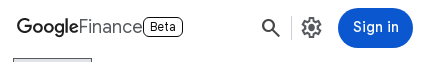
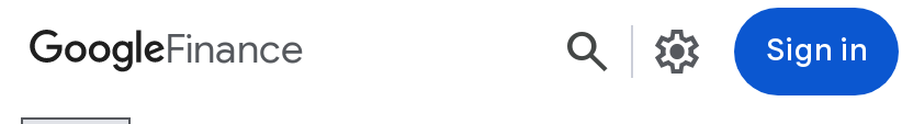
[79,16,176,38] Finance Beta -> [165,25,305,74] Finance

